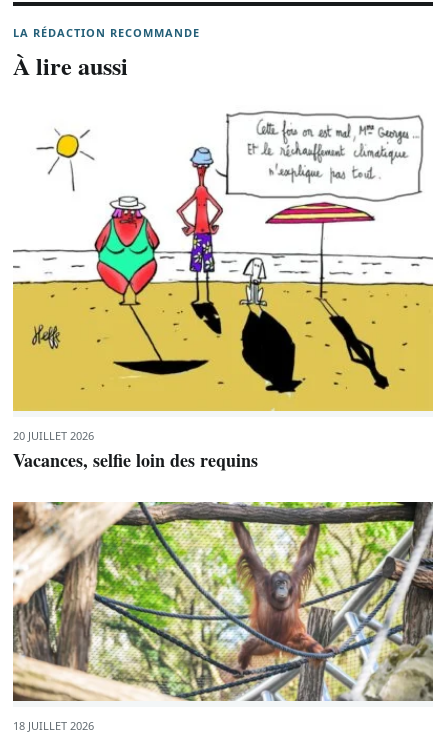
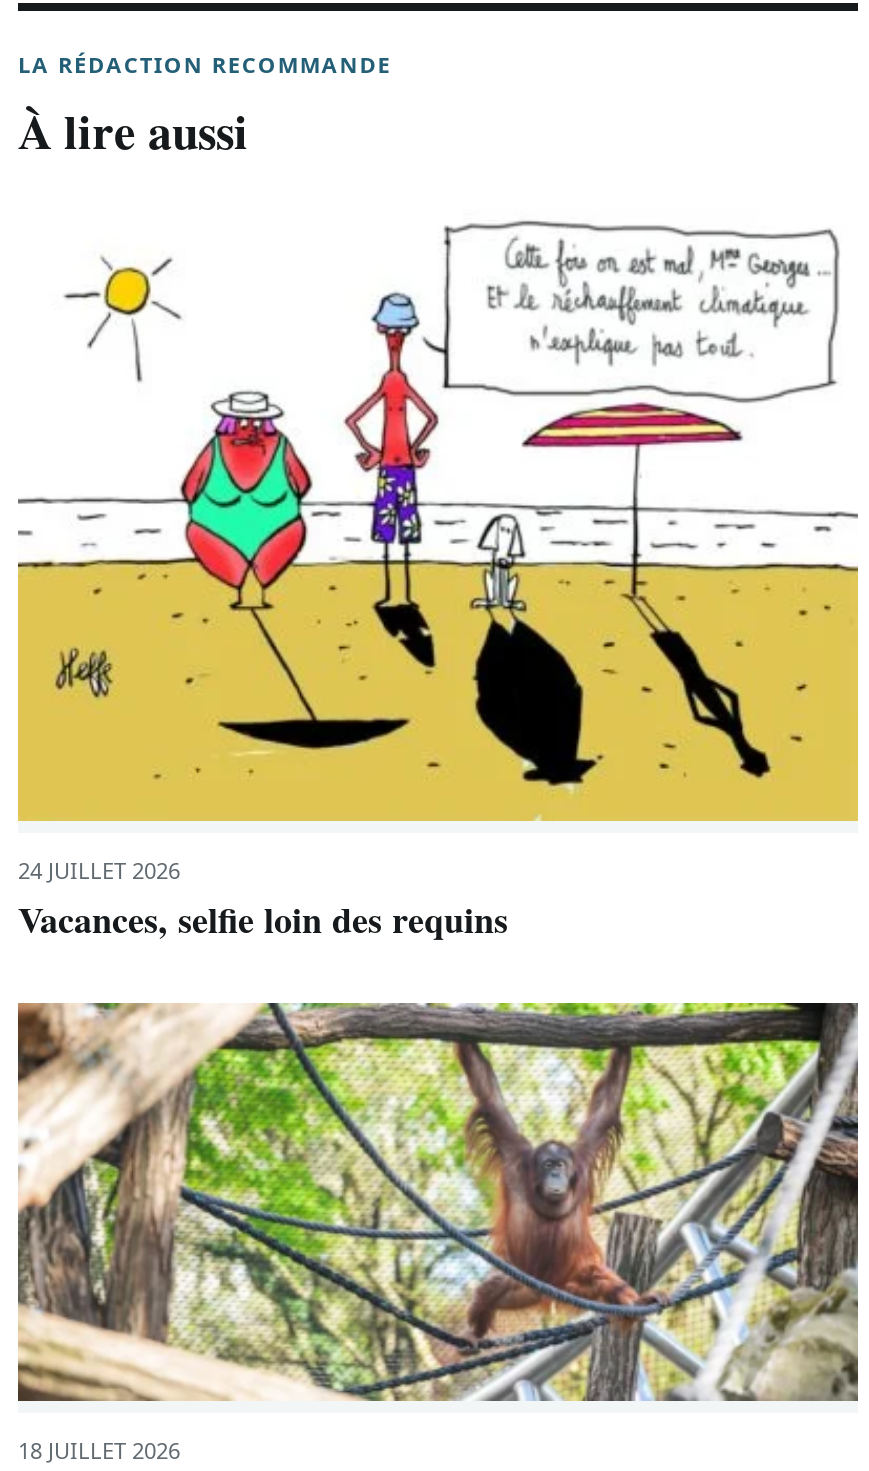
[13,428,94,443] 20 JUILLET 2026 -> [18,855,180,885] 24 JUILLET 2026

